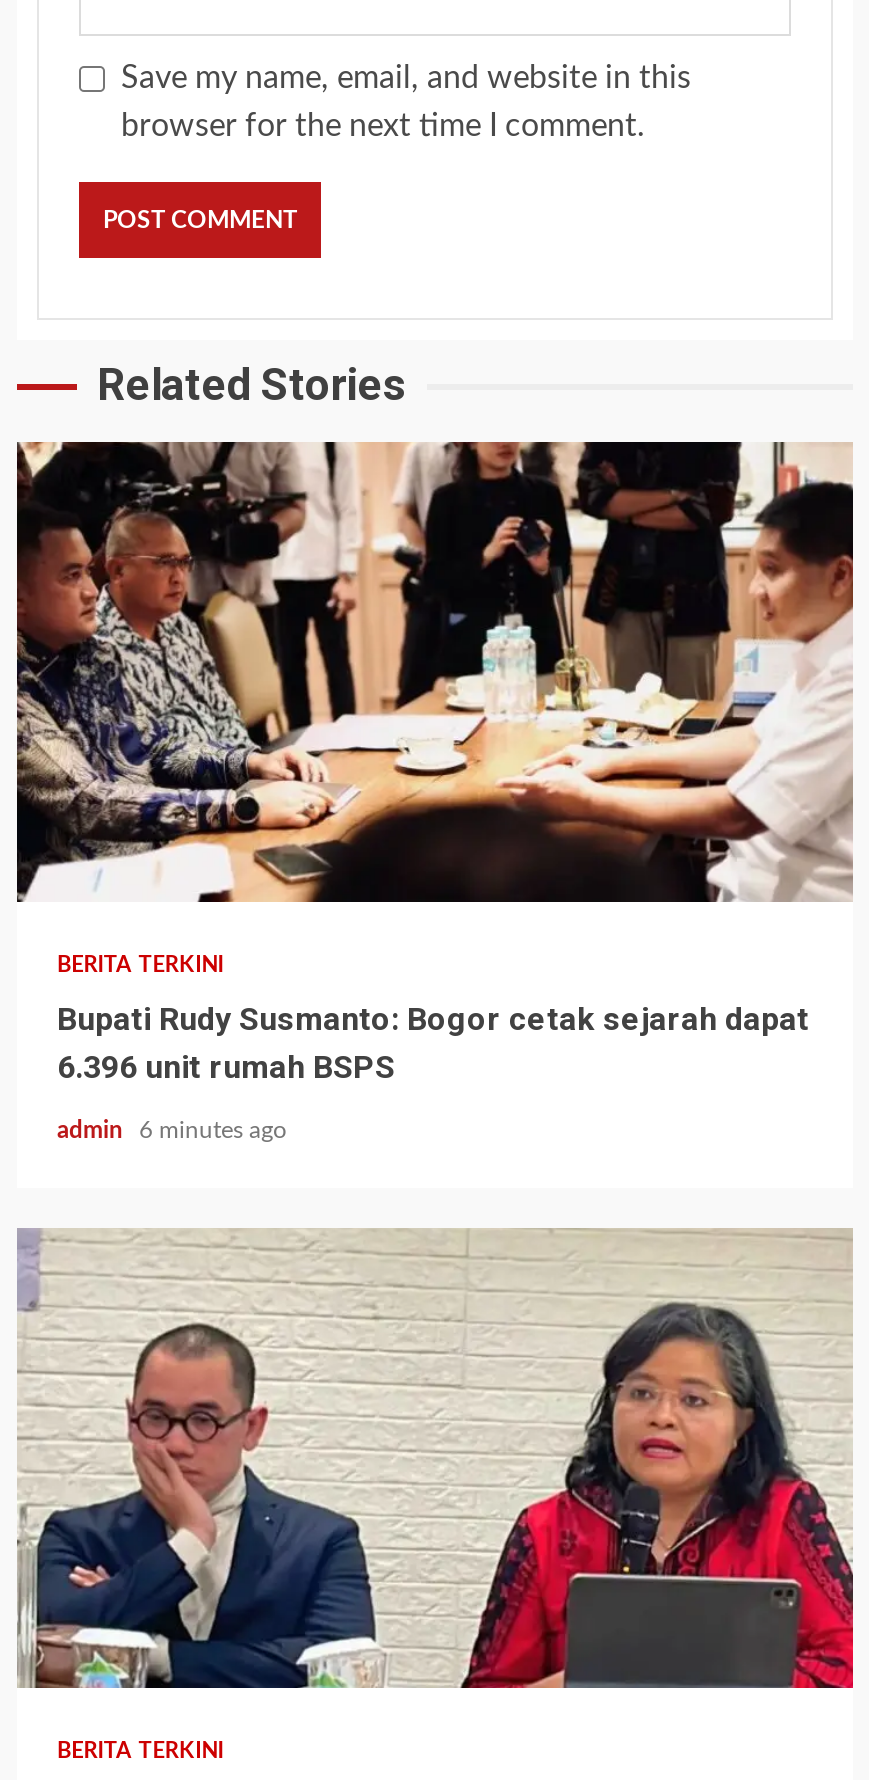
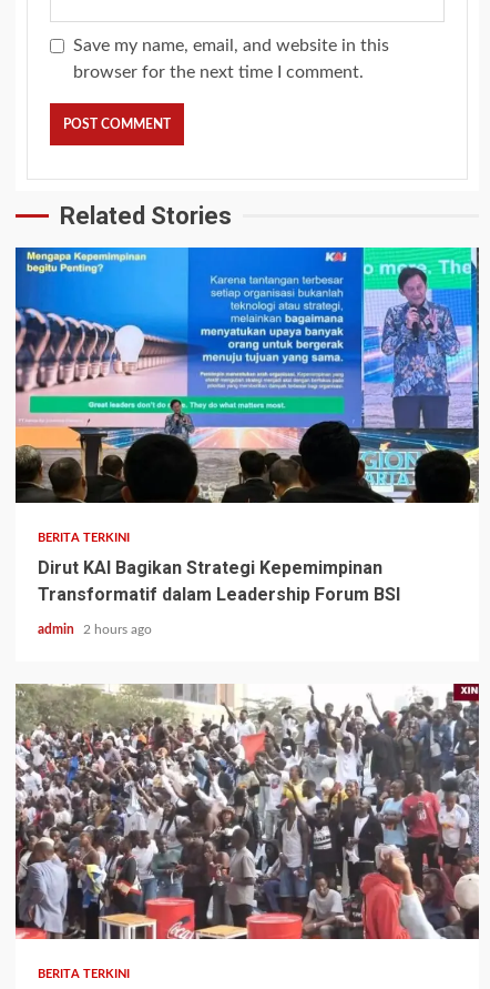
[15,440,855,904] [image] -> [14,246,480,504] [image]
[57,1001,809,1087] Bupati Rudy Susmanto: Bogor cetak sejarah dapat | 6.396 unit rumah BSPS -> [38,557,400,605] Dirut KAI Bagikan Strategi Kepemimpinan | Transformatif dalam Leadership Forum BSI
[57,1119,287,1143] admin 6 minutes ago -> [38,622,152,636] admin 2 hours ago
[17,1228,855,1690] [image] -> [14,684,480,940] [image]

